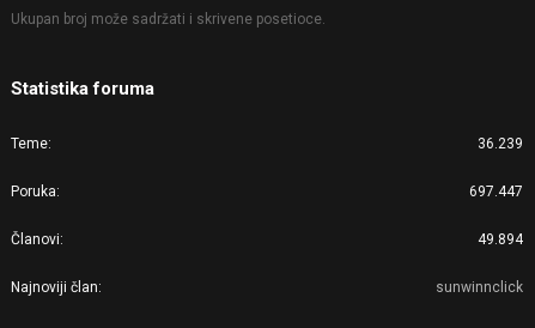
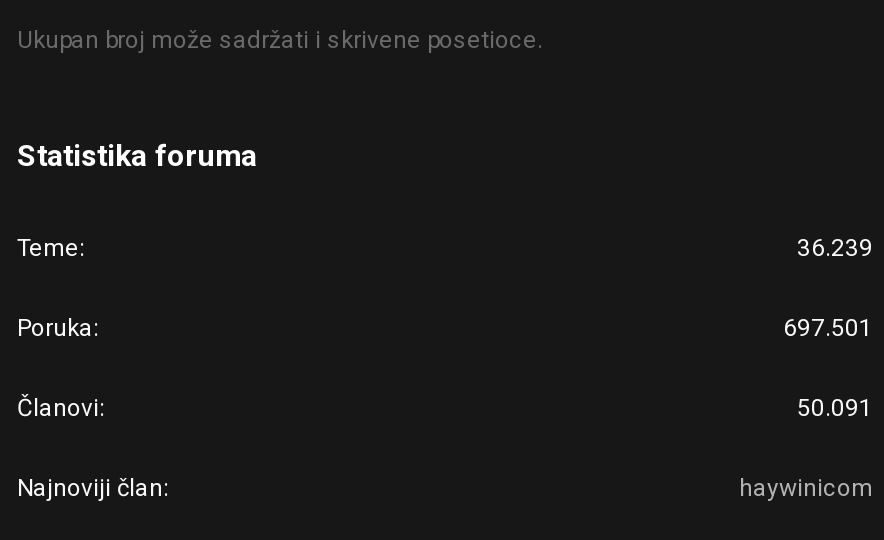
[469,183,523,200] 697.447 -> [783,314,873,342] 697.501
[478,231,523,248] 49.894 -> [797,394,873,422] 50.091
[436,279,523,296] sunwinnclick -> [739,474,873,502] haywinicom

